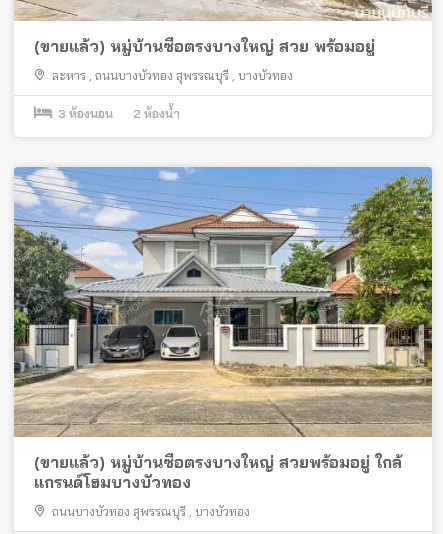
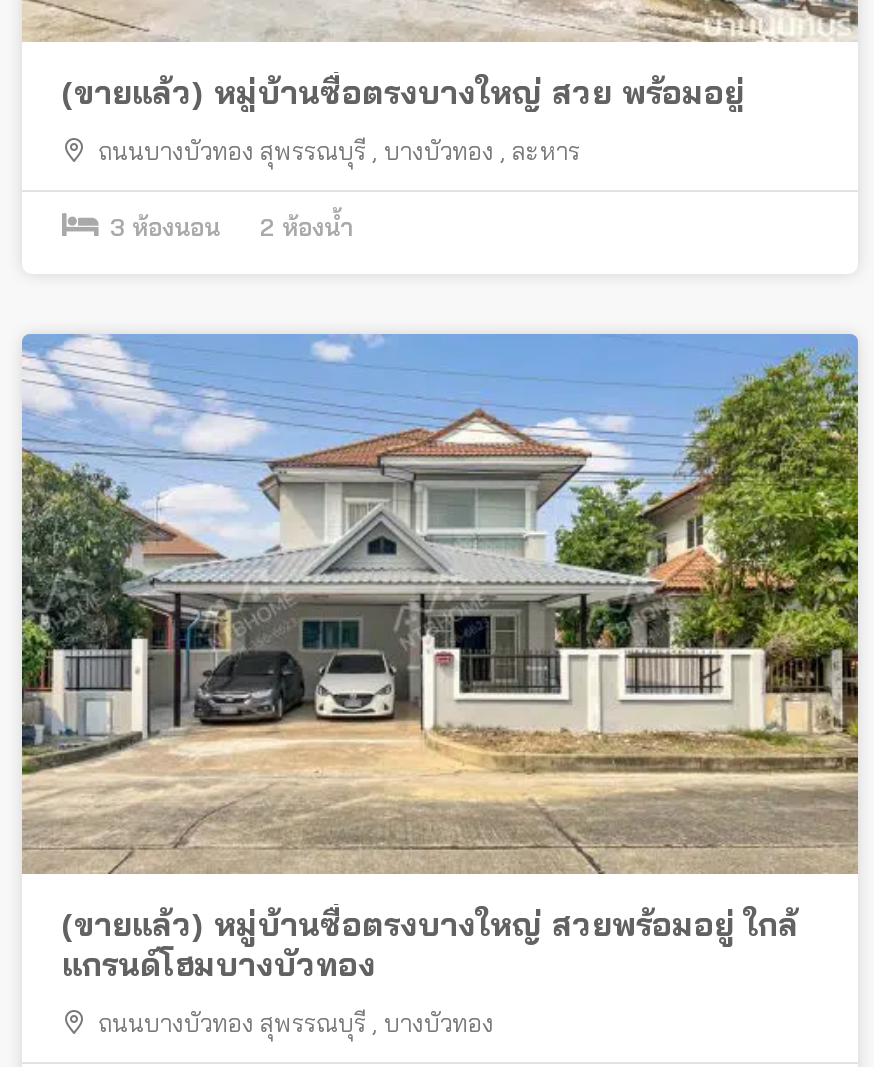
[52,68,293,83] ละหาร , ถนนบางบัวทอง สุพรรณบุรี , บางบัวทอง -> [98,136,580,166] ถนนบางบัวทอง สุพรรณบุรี , บางบัวทอง , ละหาร

